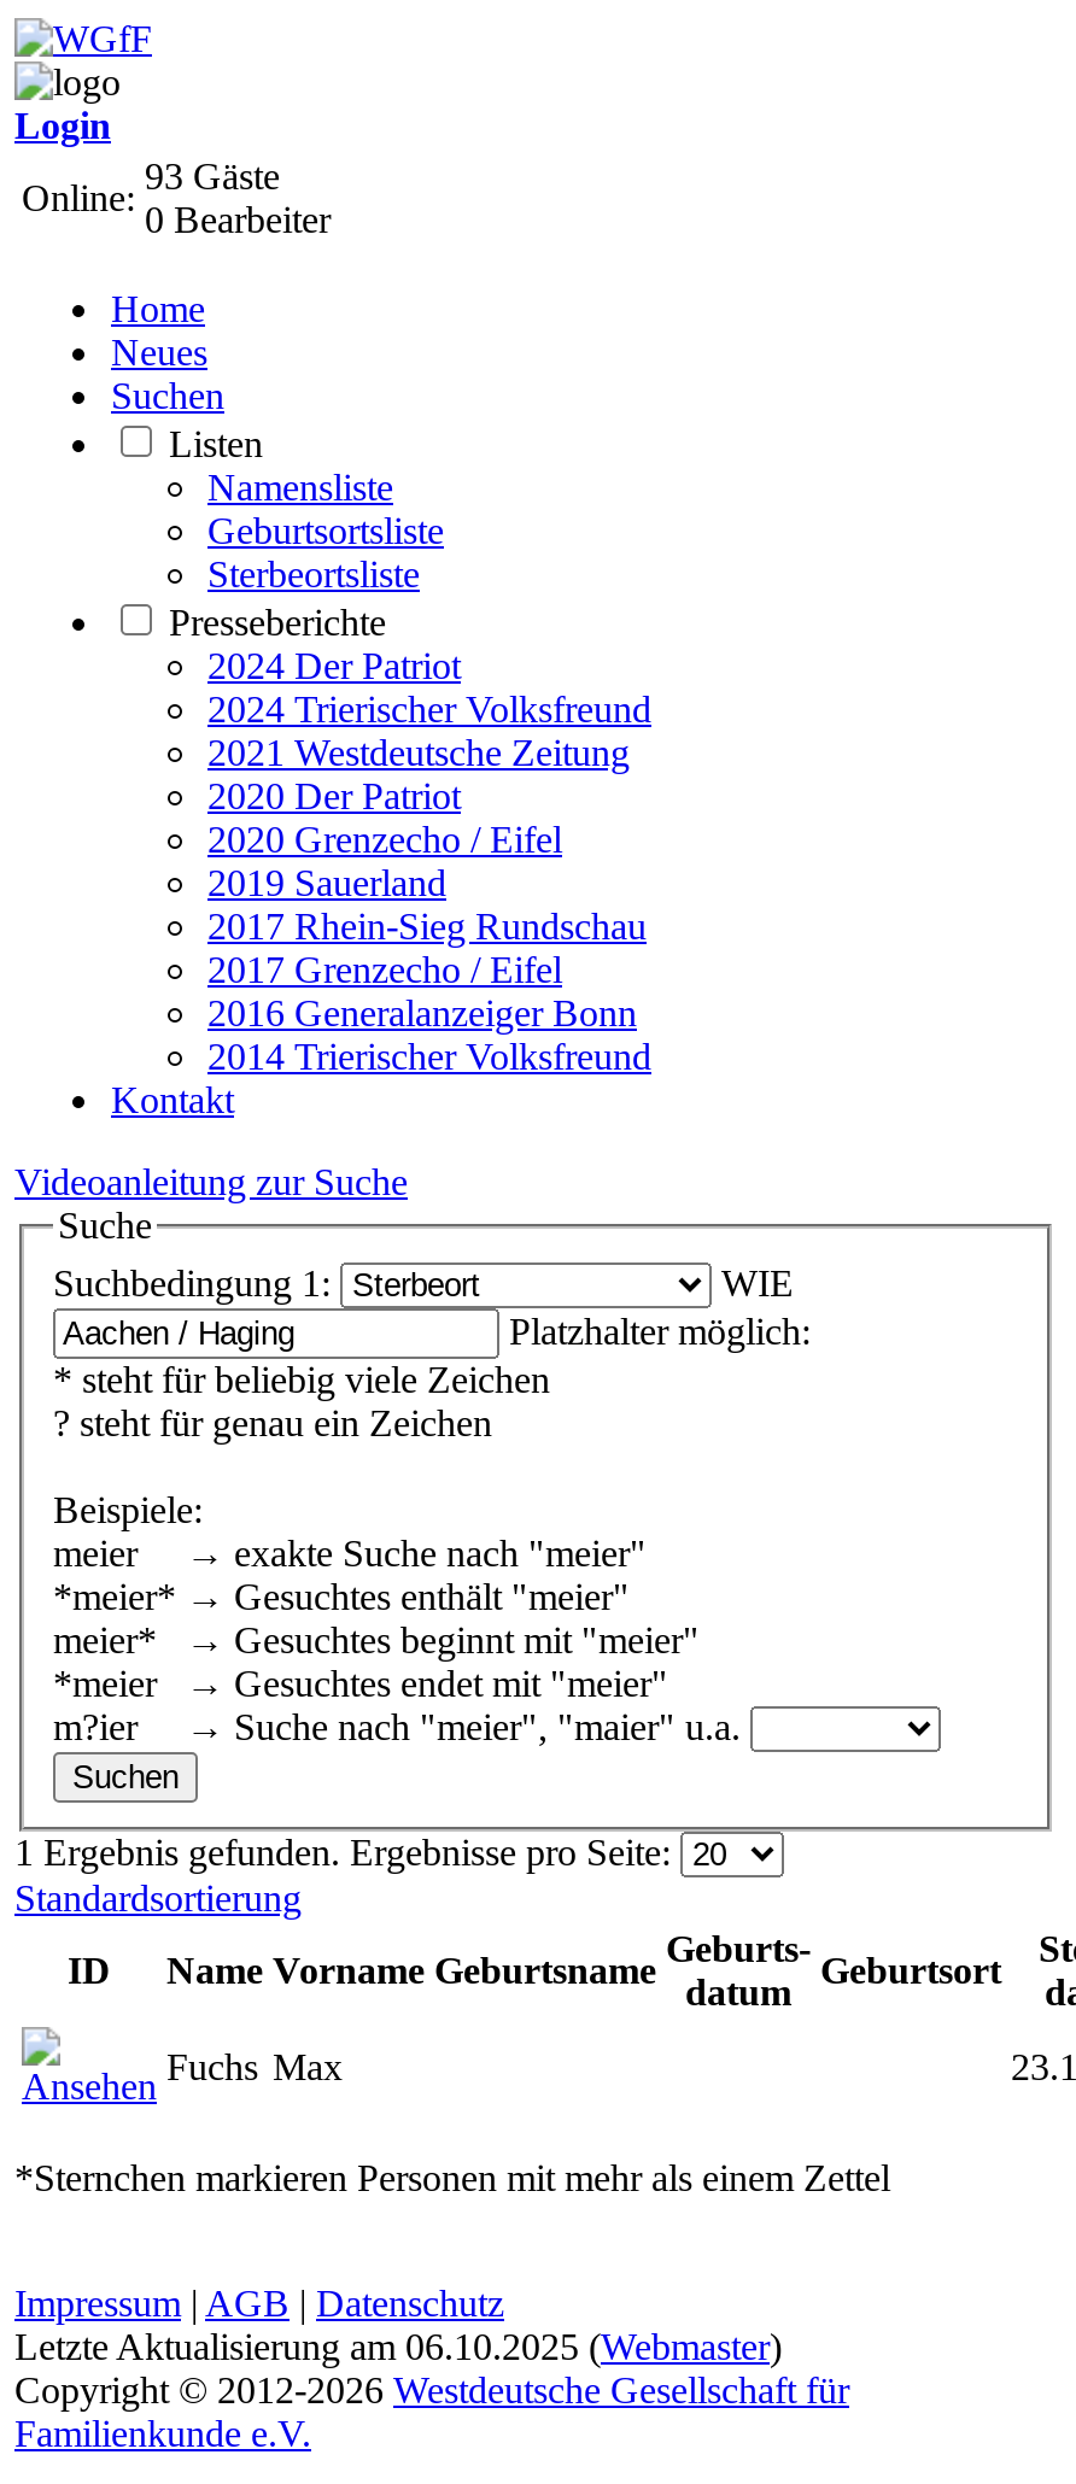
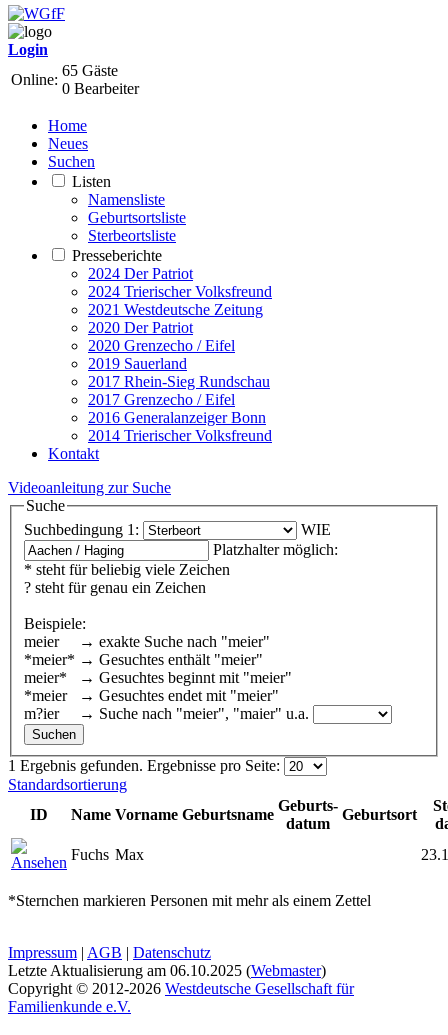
[145,156,280,197] 93 Gäste -> [62,62,118,79] 65 Gäste

